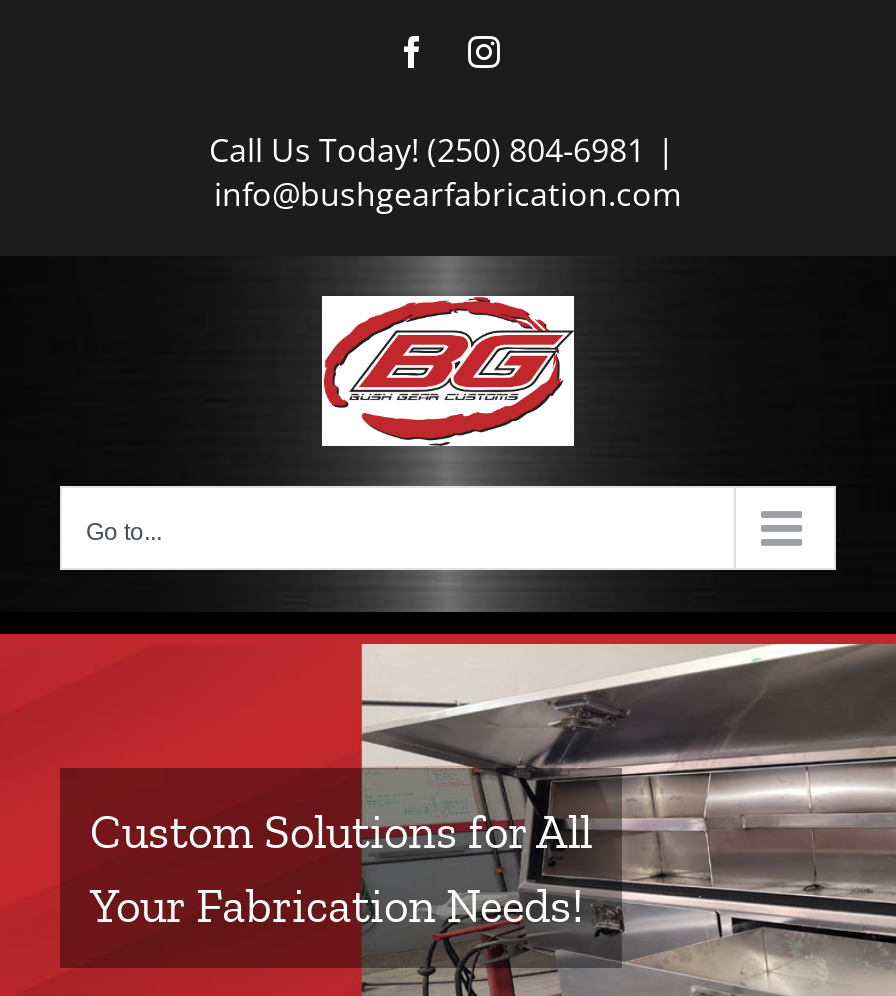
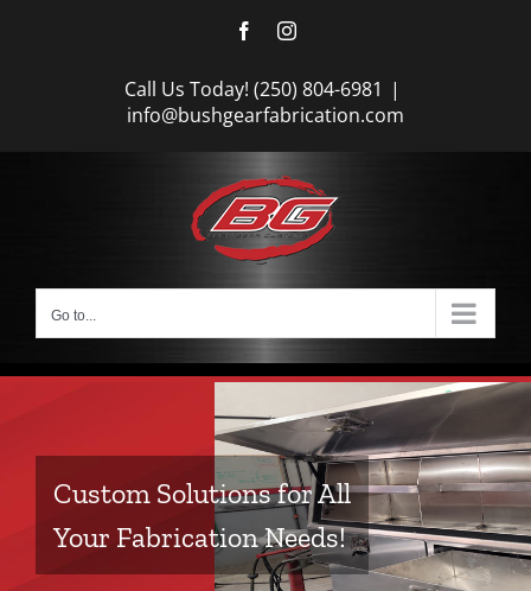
[320,294,576,448] [image] -> [191,176,340,265] [image]

